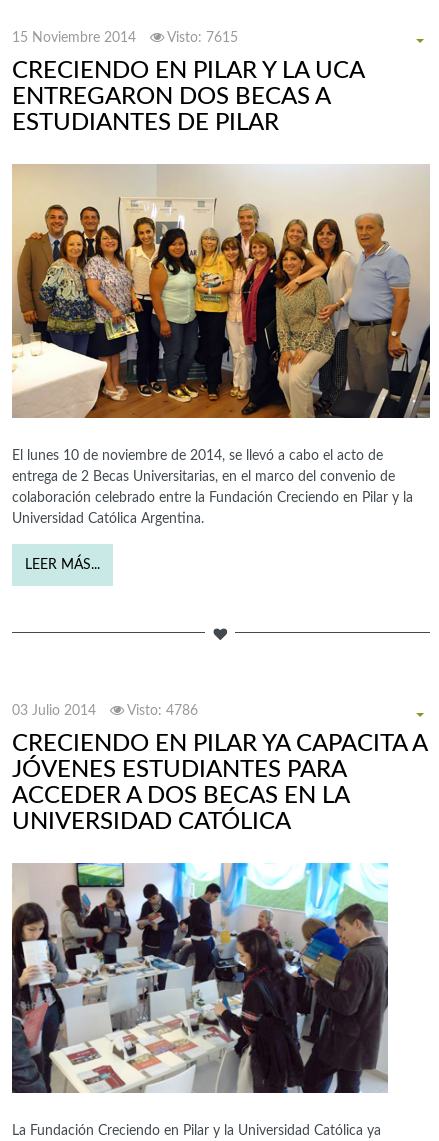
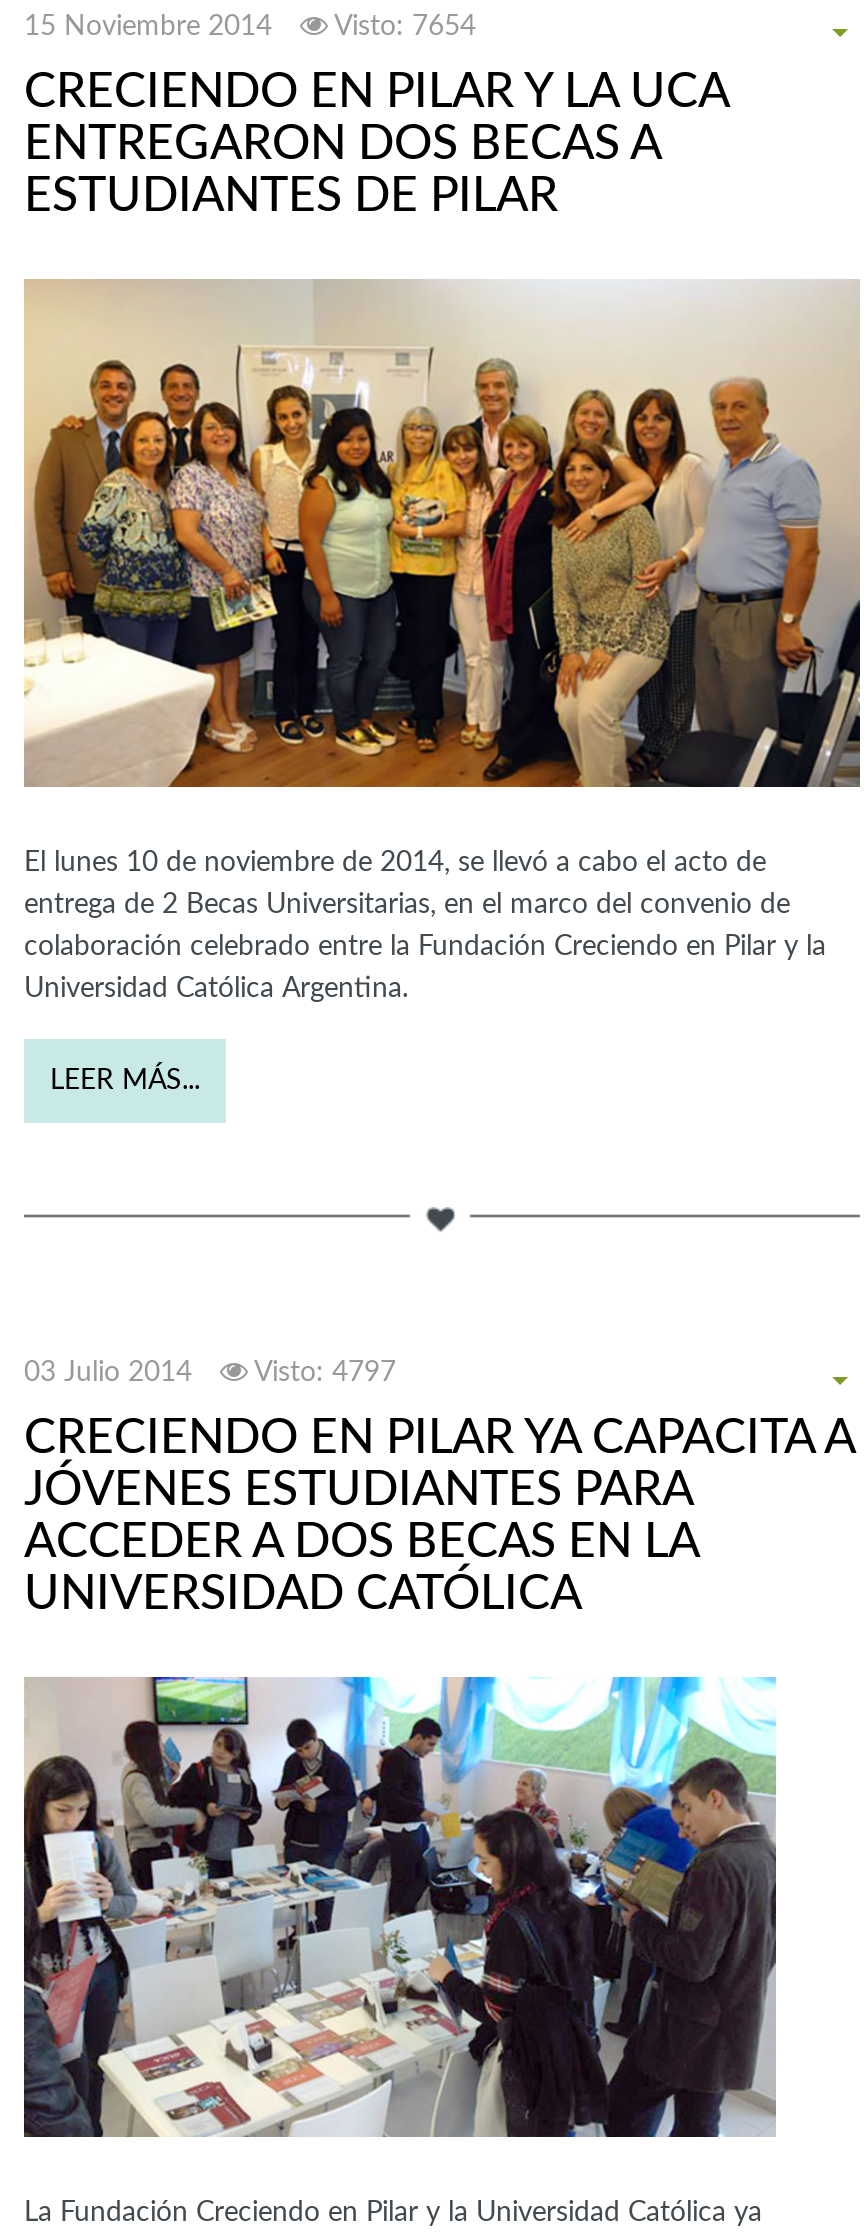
[167,31,238,45] Visto: 7615 -> [334,12,476,40] Visto: 7654
[127,704,198,718] Visto: 4786 -> [254,1360,396,1388] Visto: 4797

